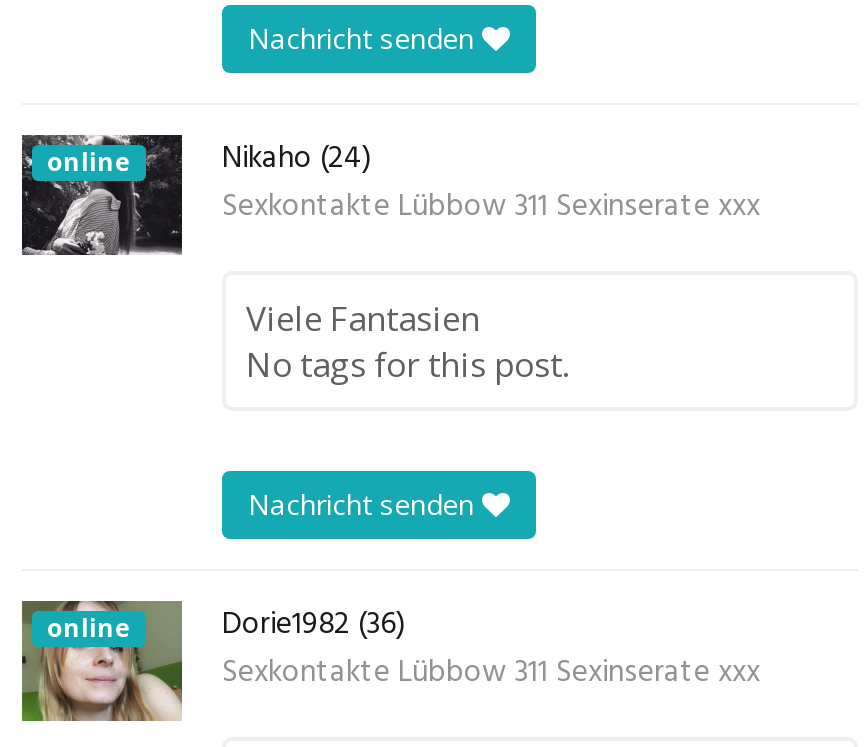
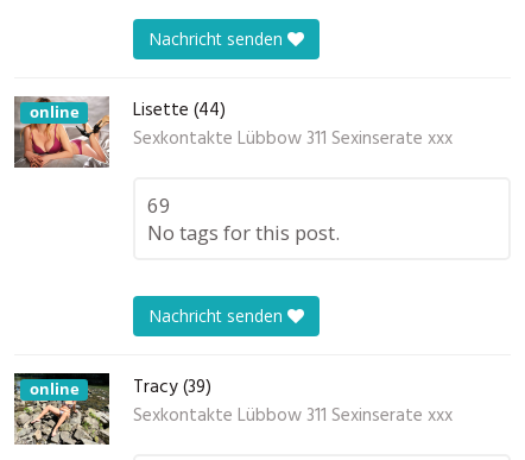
[22,133,372,257] [image] | Nikaho (24) -> [14,96,226,169] [image] | Lisette (44)
[246,295,480,341] Viele Fantasien -> [147,191,171,219] 69
[22,599,406,723] [image] | Dorie1982 (36) -> [14,372,211,446] [image] | Tracy (39)

